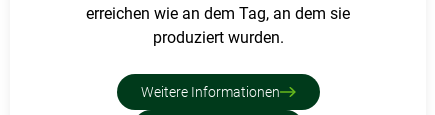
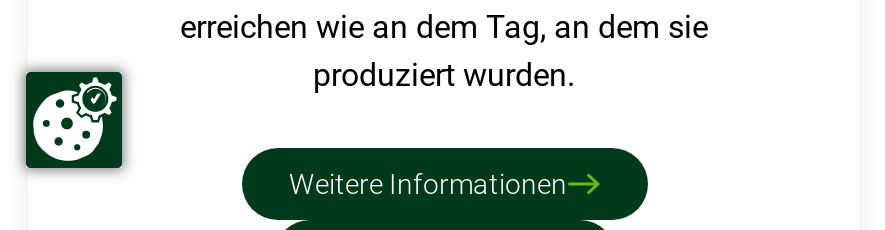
none -> [20,66,128,174] [image]

